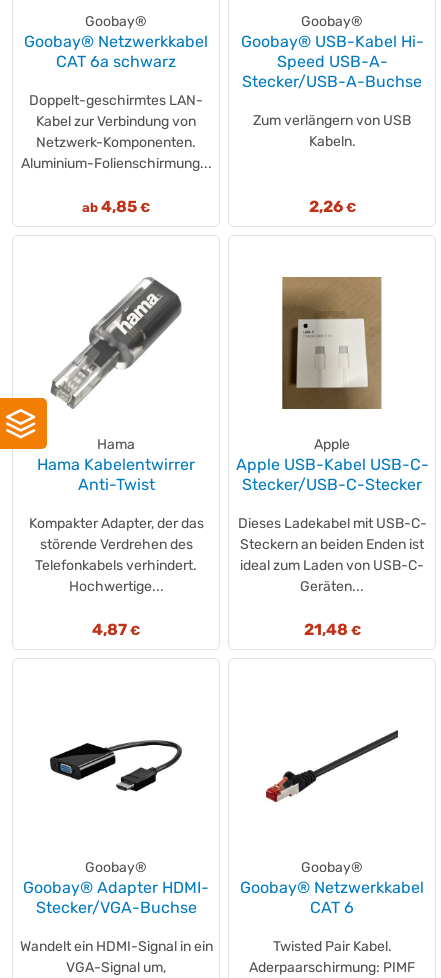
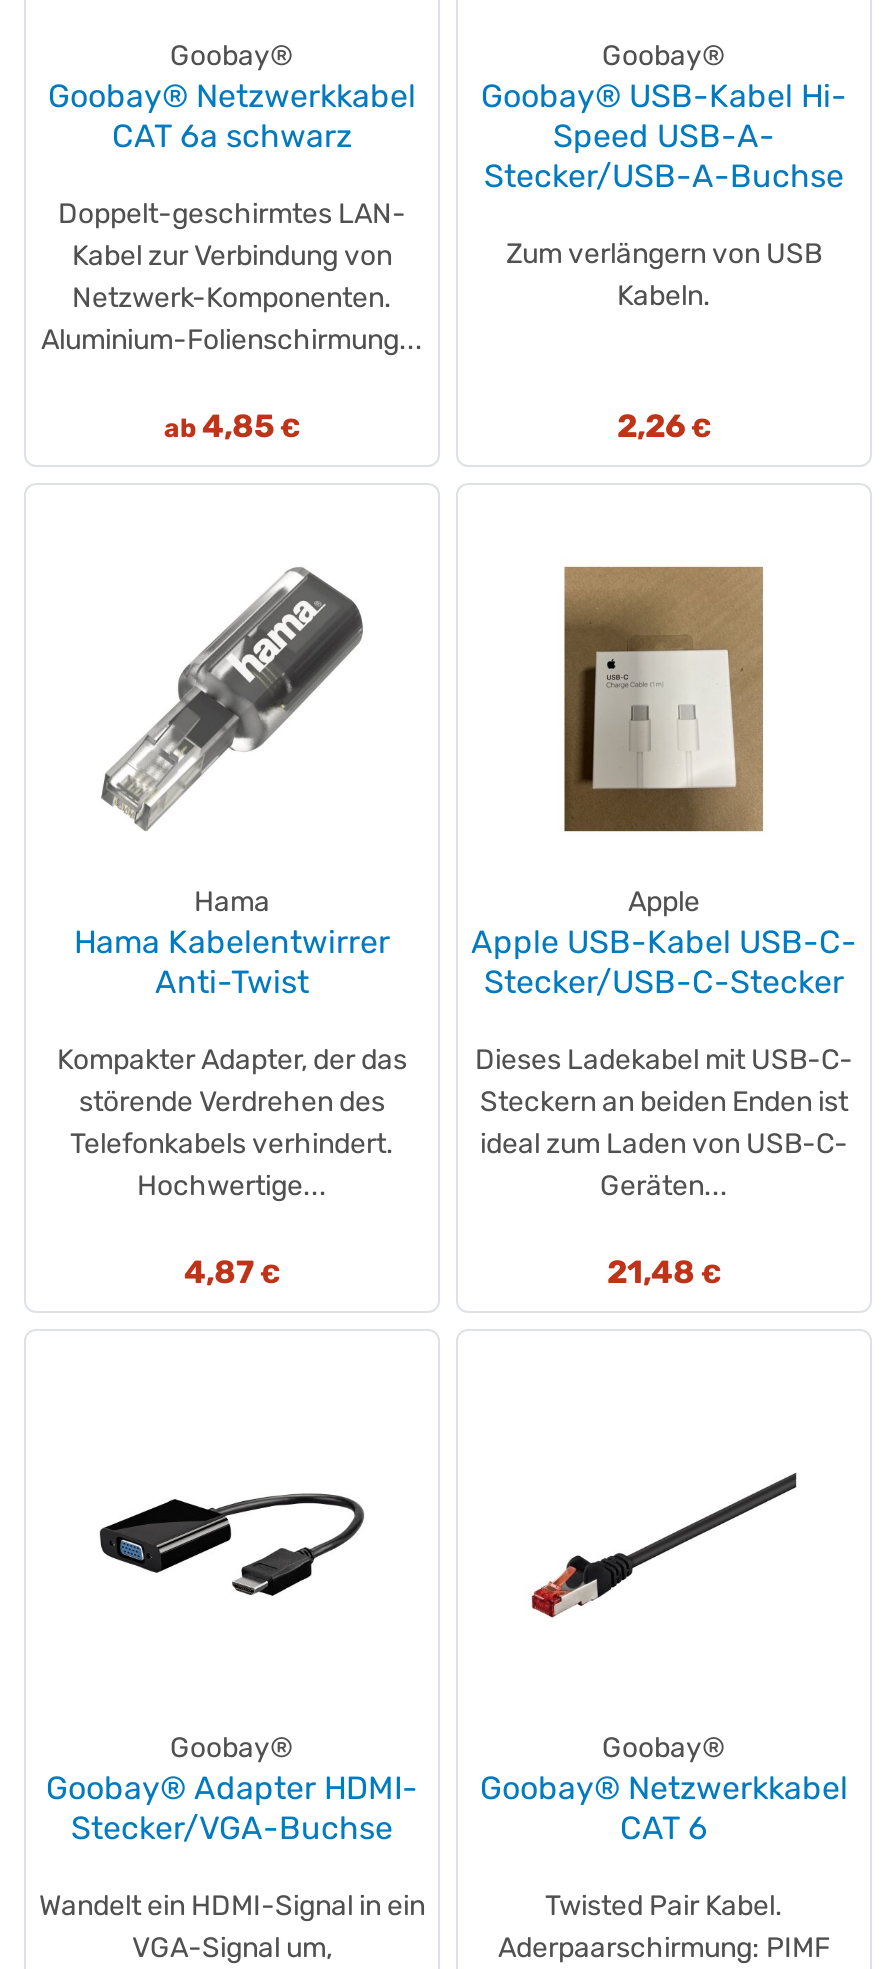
[3,397,48,450] [image] -> none

